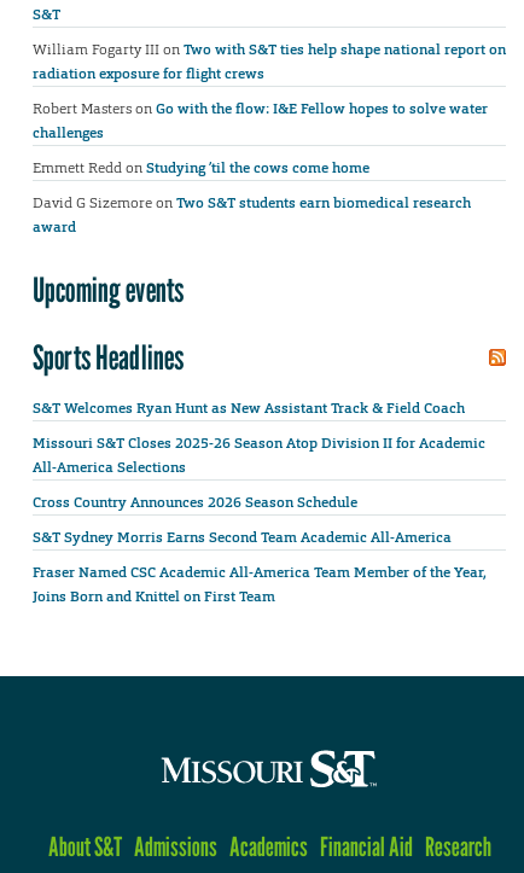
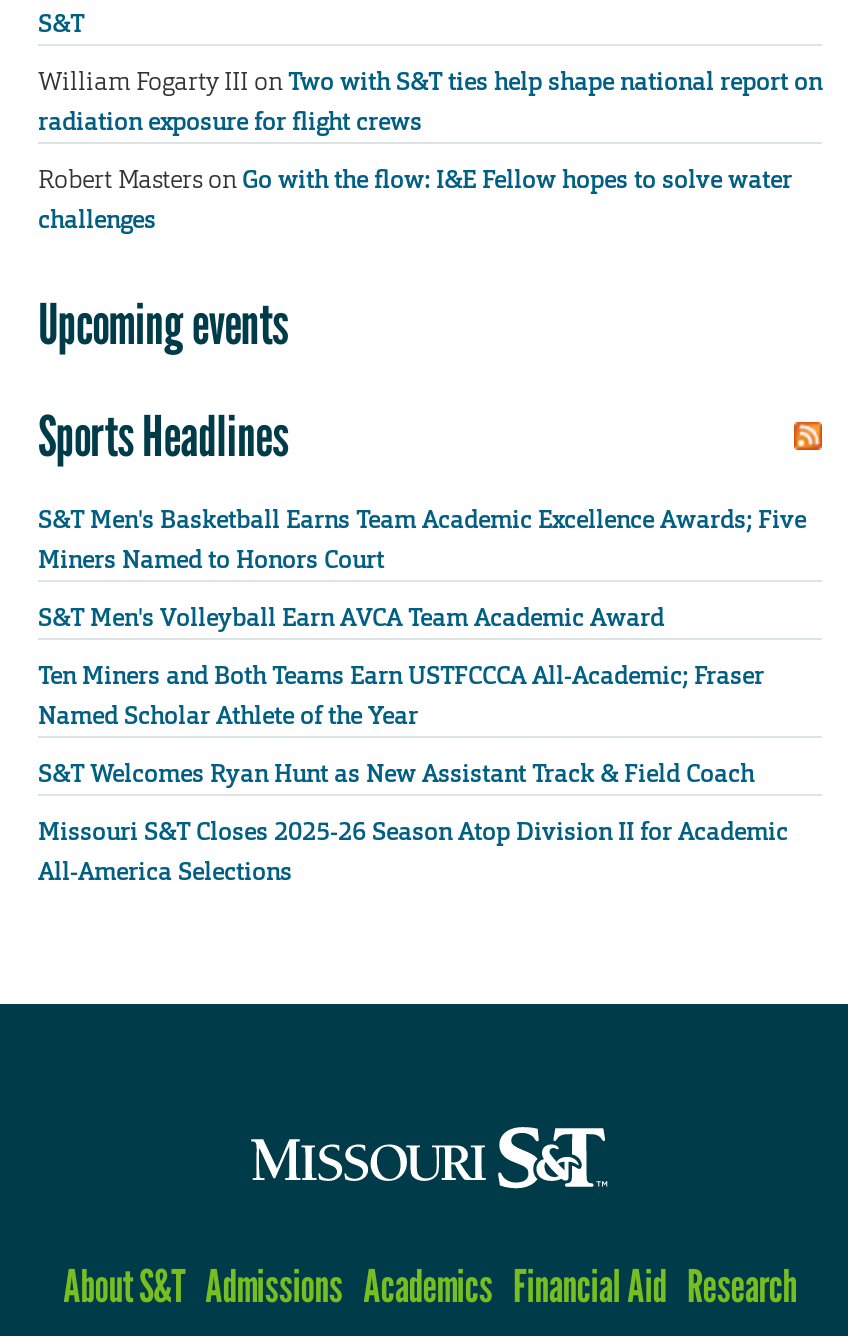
[33,158,471,237] Emmett Redd on Studying ’til the cows come home | David G Sizemore on Two S&T students earn biomedical research | award -> none
moved [33,269,184,378] -> [38,290,288,470]: Upcoming events | Sports Headlines
none -> [38,503,806,731] S&T Men's Basketball Earns Team Academic Excellence Awards; Five | Miners Named to Honors Court | S&T Men's Volleyball Earn AVCA Team Academic Award | Ten Miners and Both Teams Earn USTFCCCA All-Academic; Fraser | Named Scholar Athlete of the Year
moved [33,398,485,476] -> [38,757,788,887]: S&T Welcomes Ryan Hunt as New Assistant Track & Field Coach | Missouri S&T Closes 2025-26 Season Atop Division II for Academic | All-America Selections
[33,492,487,606] Cross Country Announces 2026 Season Schedule | S&T Sydney Morris Earns Second Team Academic All-America | Fraser Named CSC Academic All-America Team Member of the Year, | Joins Born and Knittel on First Team -> none

